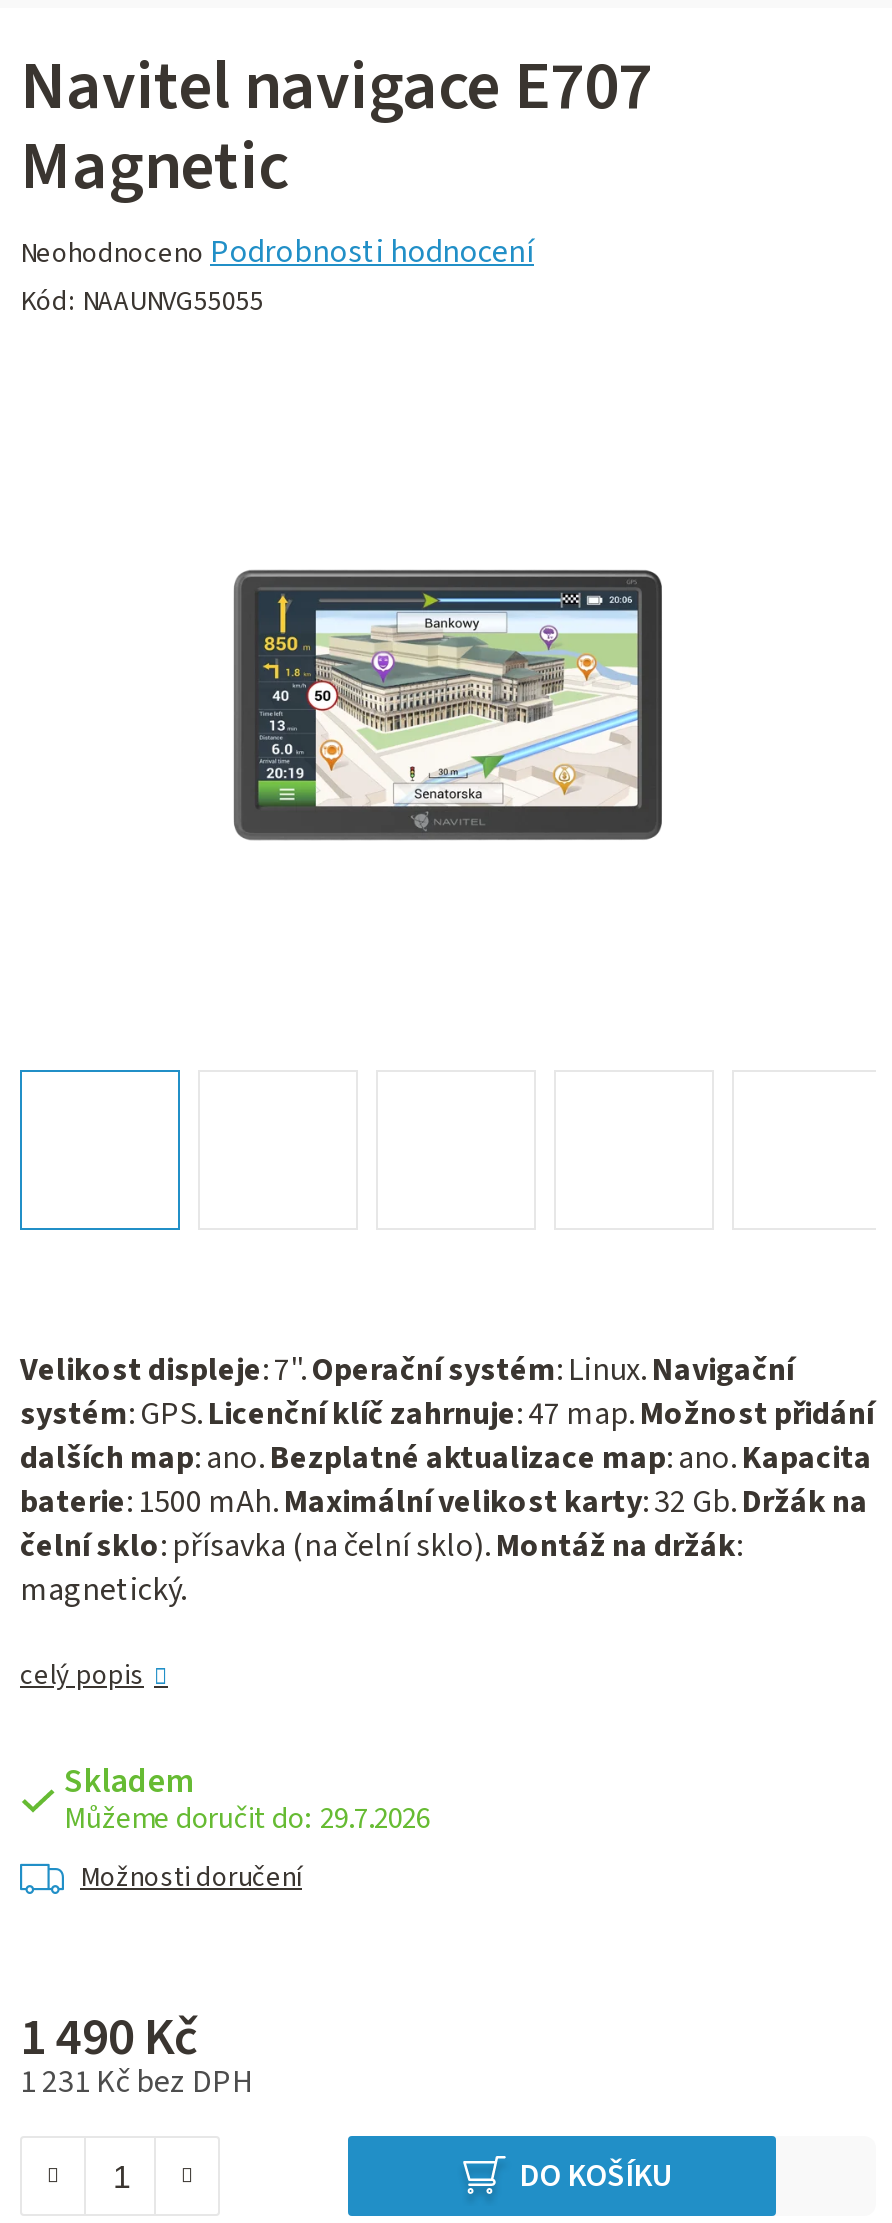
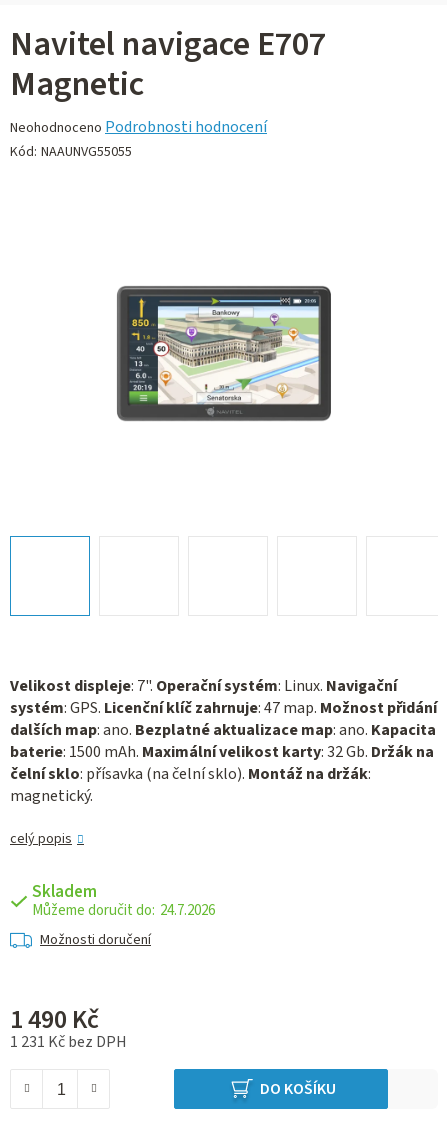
[314,1798,430,1840] 29.7.2026 -> [157,900,215,921] 24.7.2026

